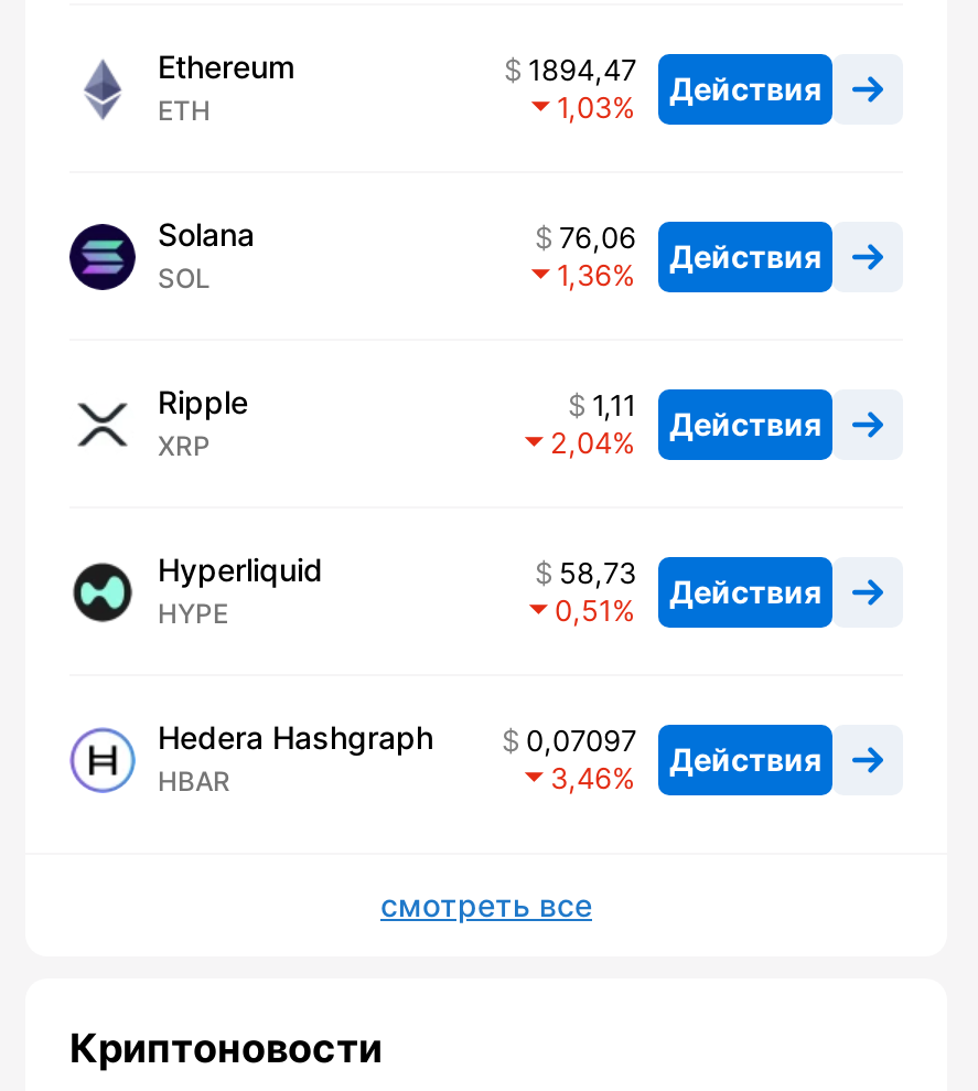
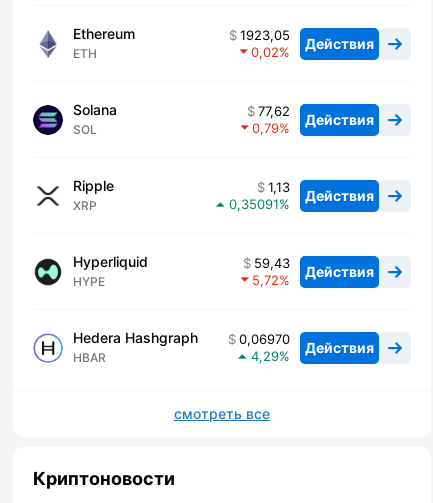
[528,53,821,107] 1894,47 Действия -> [240,27,374,52] 1923,05 Действия
[557,90,612,126] 1,03 -> [251,44,279,60] 0,02
[559,220,821,274] 76,06 Действия -> [258,103,374,128] 77,62 Действия
[557,258,612,293] 1,36 -> [252,120,279,136] 0,79
[592,388,821,442] 1,11 Действия -> [268,179,374,204] 1,13 Действия
[550,426,612,461] 2,04 -> [229,196,279,212] 0,35091
[559,556,821,610] 58,73 Действия -> [254,255,374,280] 59,43 Действия
[555,593,612,629] 0,51 -> [252,272,279,288] 5,72
[526,723,821,777] 0,07097 Действия -> [239,331,374,356] 0,06970 Действия
[550,761,612,796] 3,46 -> [251,348,279,364] 4,29

